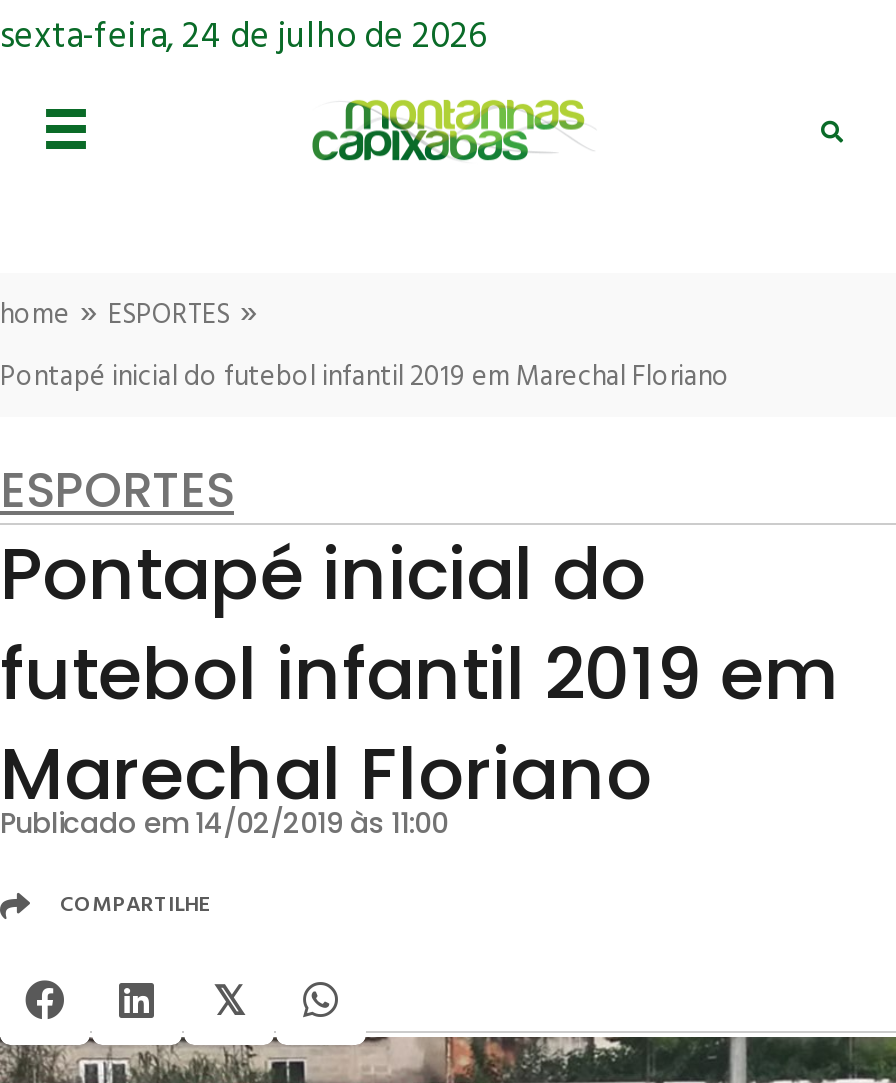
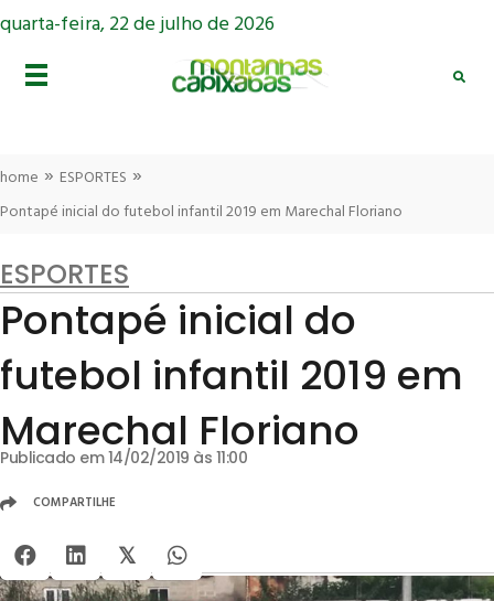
[0,9,486,67] sexta-feira, 24 de julho de 2026 -> [0,9,275,41] quarta-feira, 22 de julho de 2026

